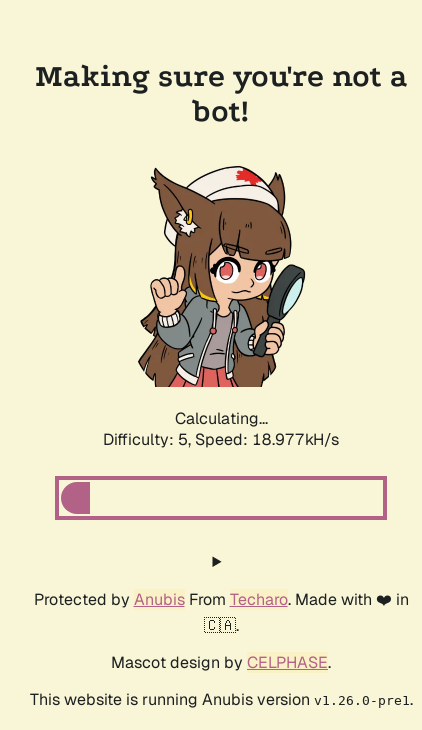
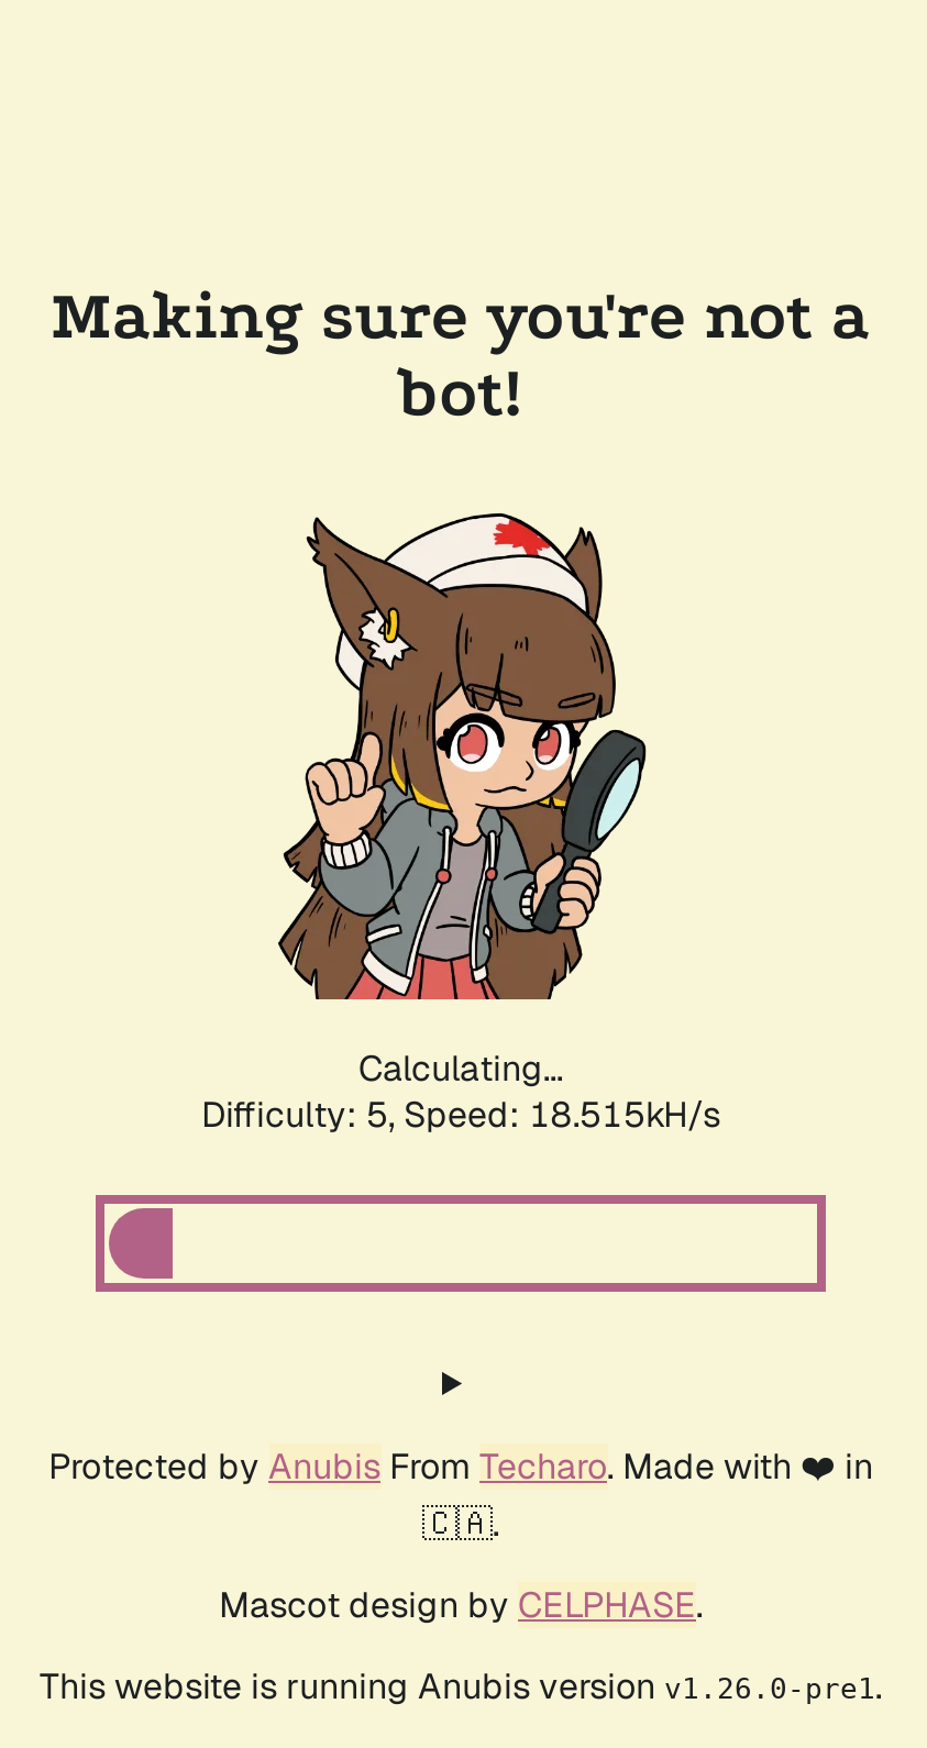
[103,429,339,450] Difficulty: 5, Speed: 18.977kH/s -> [201,1092,720,1138] Difficulty: 5, Speed: 18.515kH/s

